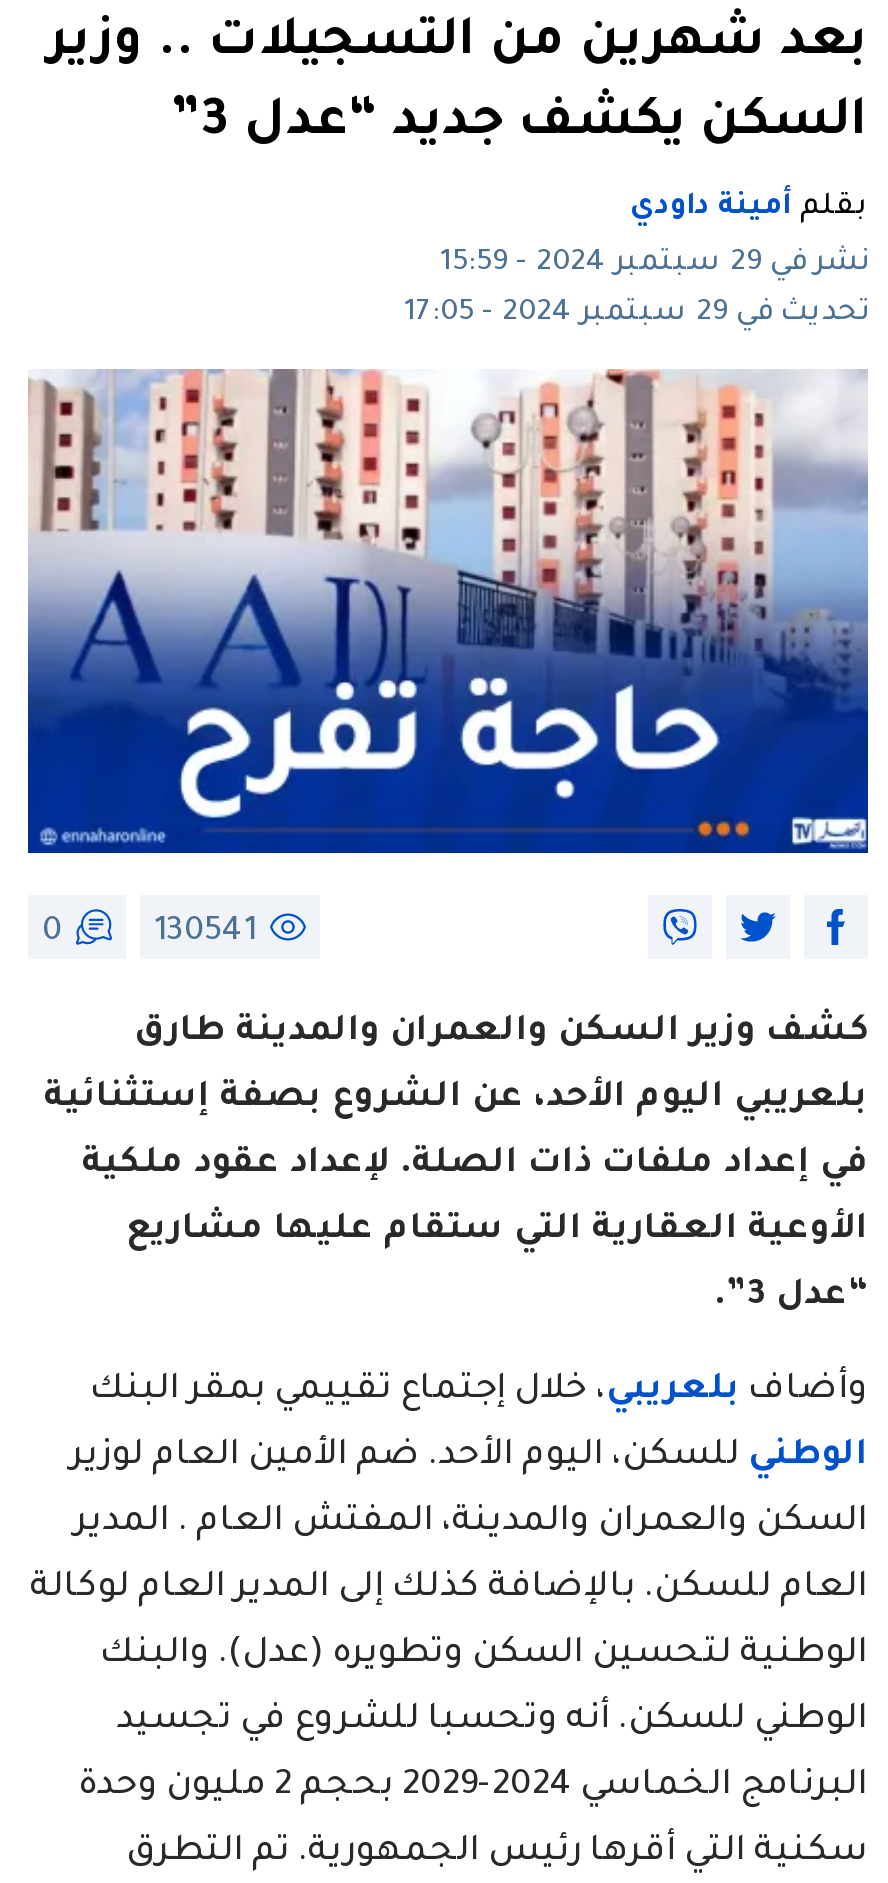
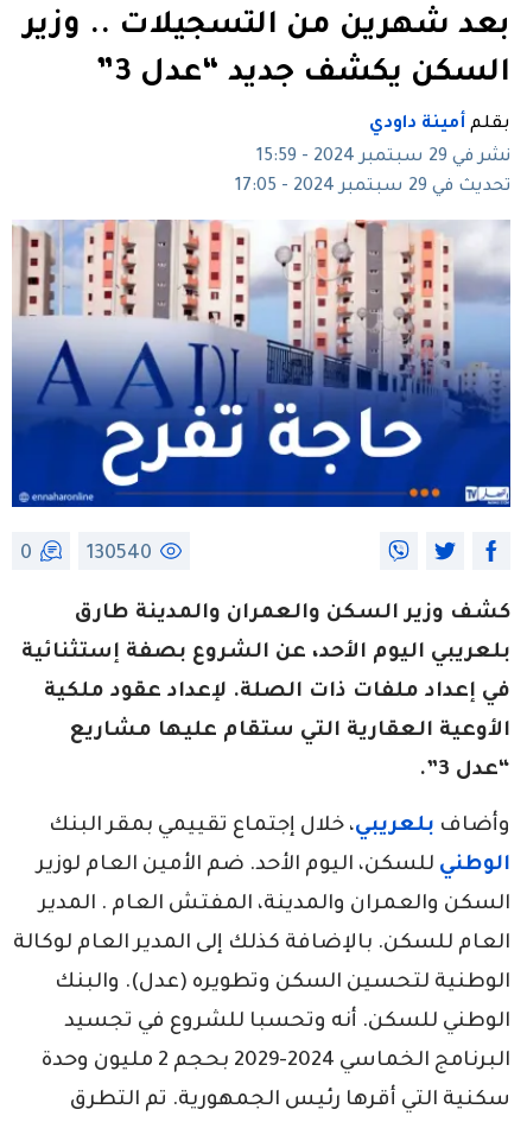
[154,914,256,950] 130541 -> [87,543,152,565] 130540

